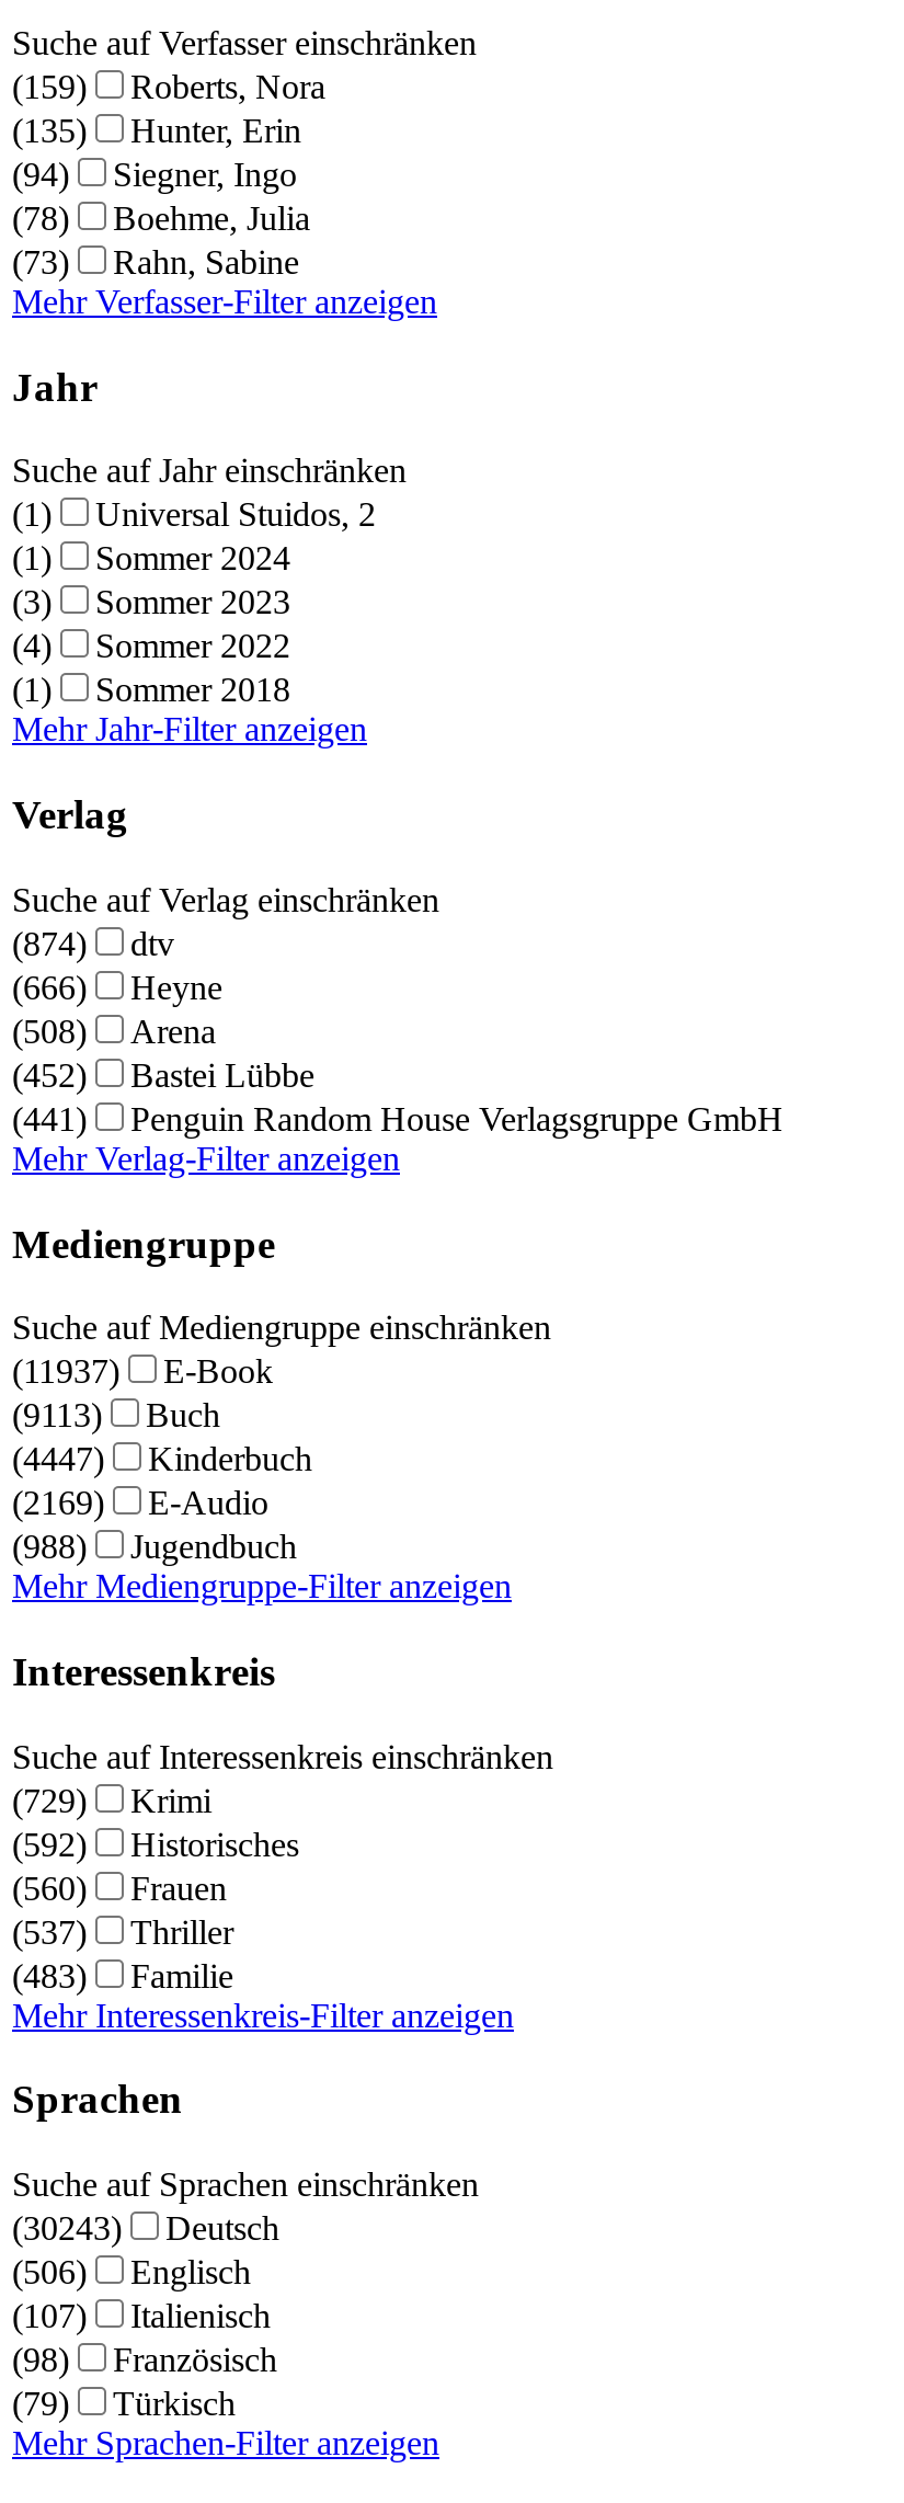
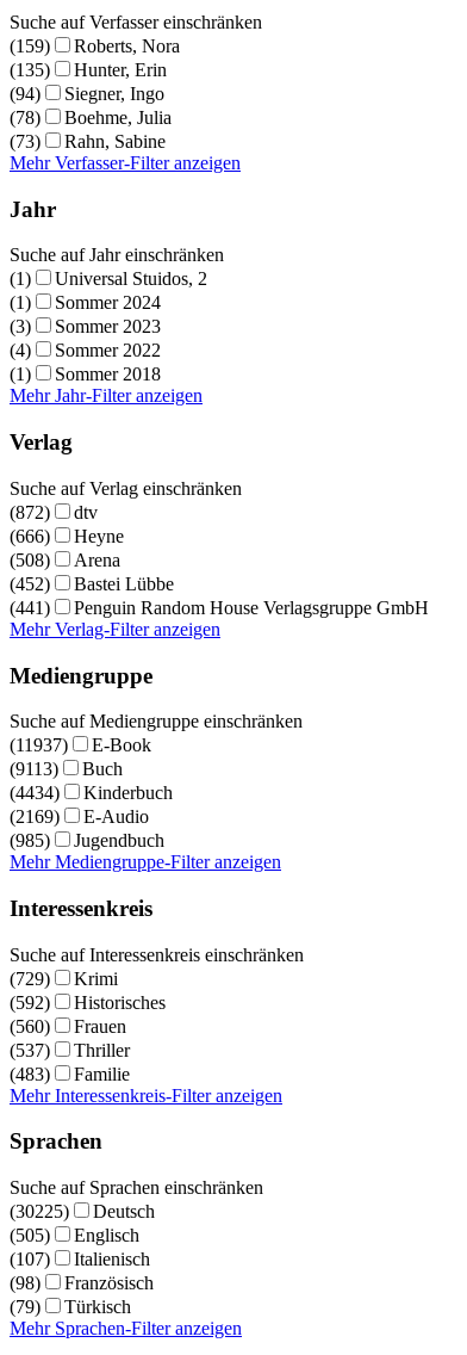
[12,924,174,962] (874) dtv -> [10,502,98,522] (872) dtv
[12,1441,312,1478] (4447) Kinderbuch -> [10,783,173,803] (4434) Kinderbuch
[12,1528,297,1566] (988) Jugendbuch -> [10,831,164,851] (985) Jugendbuch
[12,2210,279,2247] (30243) Deutsch -> [10,1201,155,1222] (30225) Deutsch
[12,2254,251,2291] (506) Englisch -> [10,1225,139,1246] (505) Englisch

